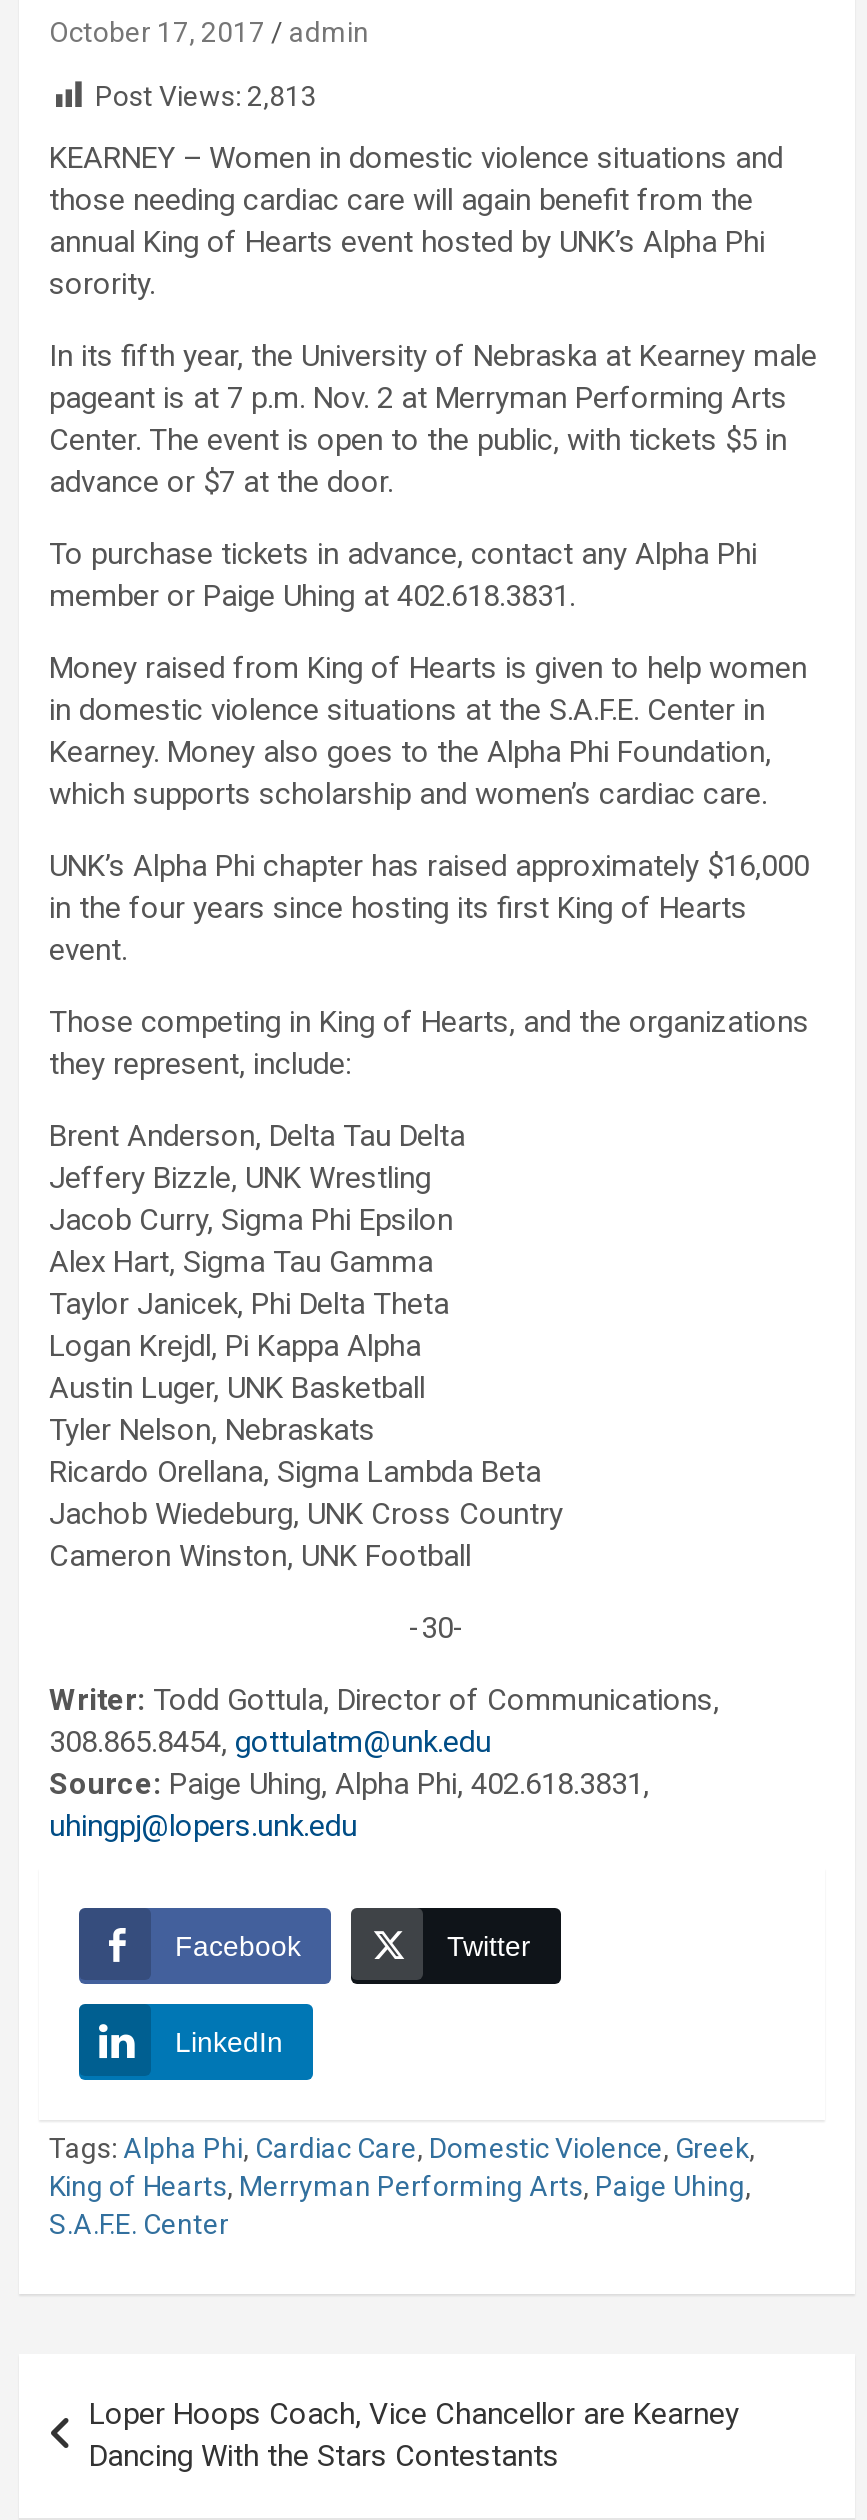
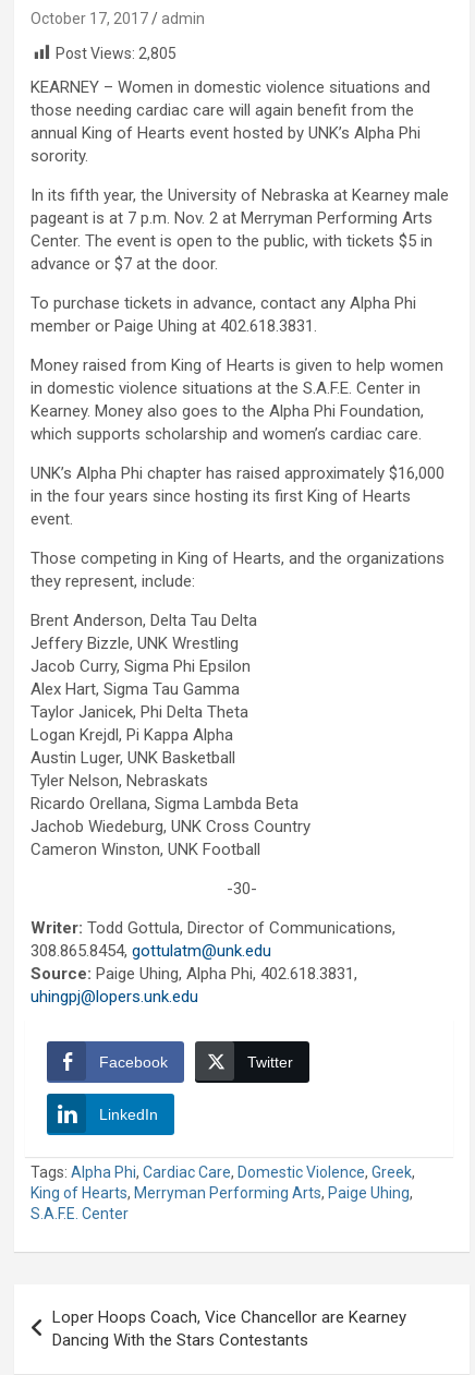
[95,80,317,112] Post Views: 2,813 -> [56,45,176,62] Post Views: 2,805

